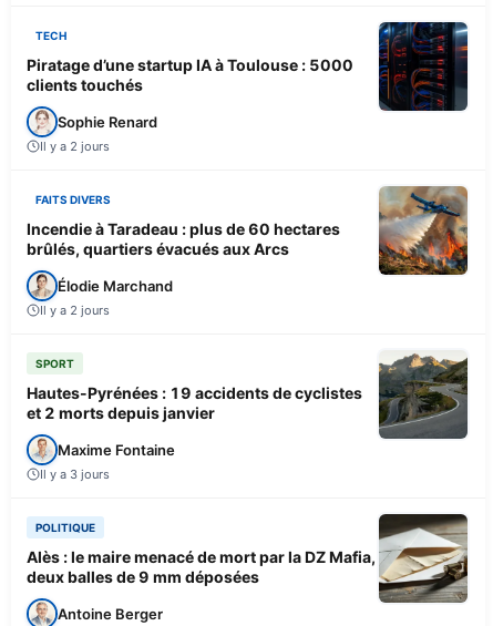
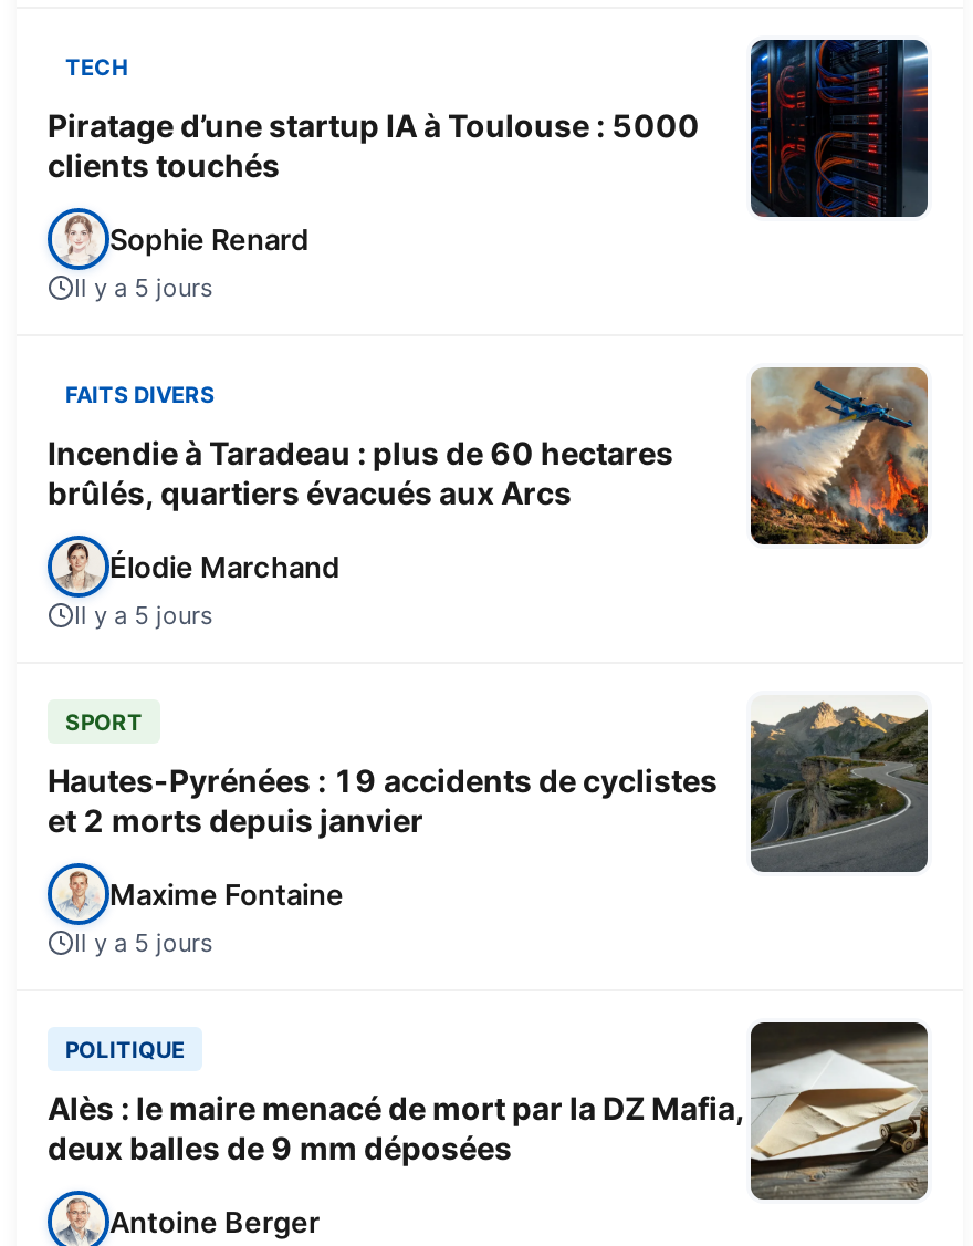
[40,138,110,154] Il y a 2 jours -> [74,271,213,302] Il y a 5 jours
[40,302,110,318] Il y a 2 jours -> [74,599,213,630] Il y a 5 jours
[40,466,110,482] Il y a 3 jours -> [74,926,213,957] Il y a 5 jours

